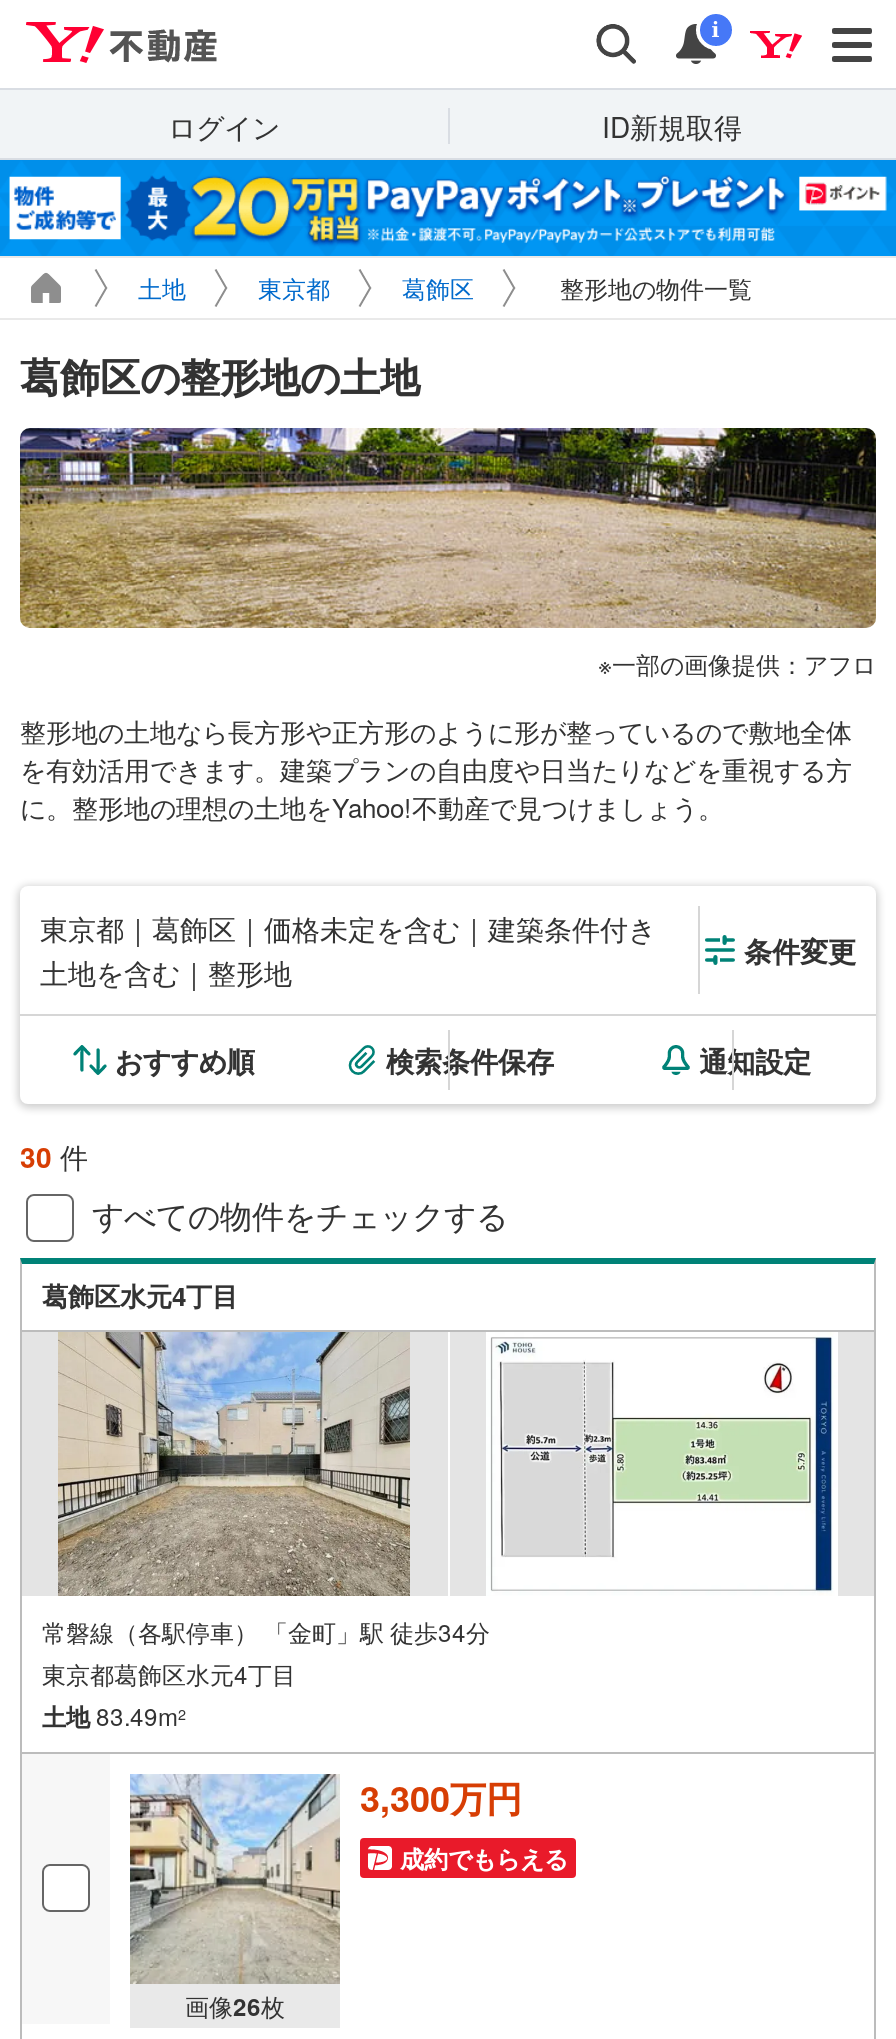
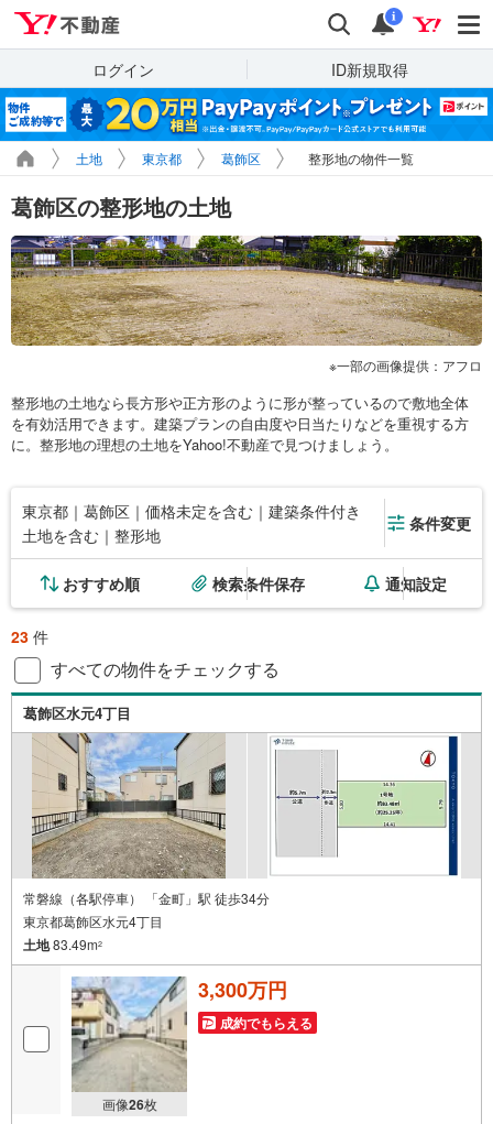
[20,1136,88,1176] 30件 -> [11,625,48,647] 23件

